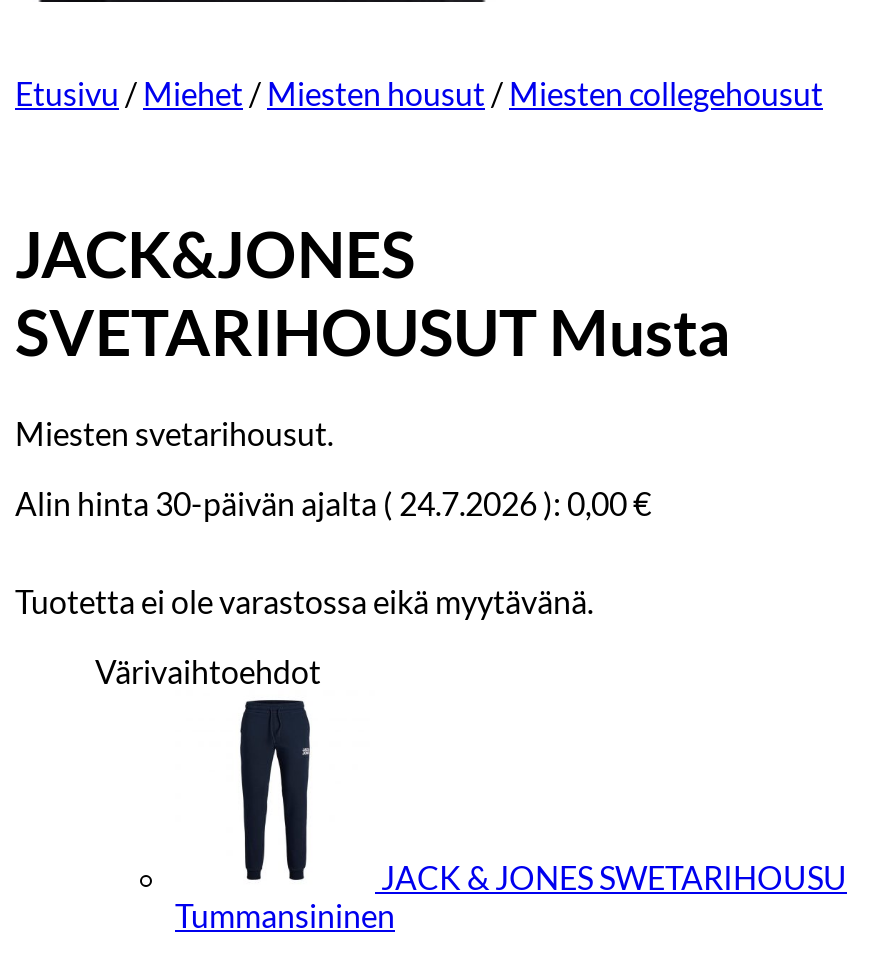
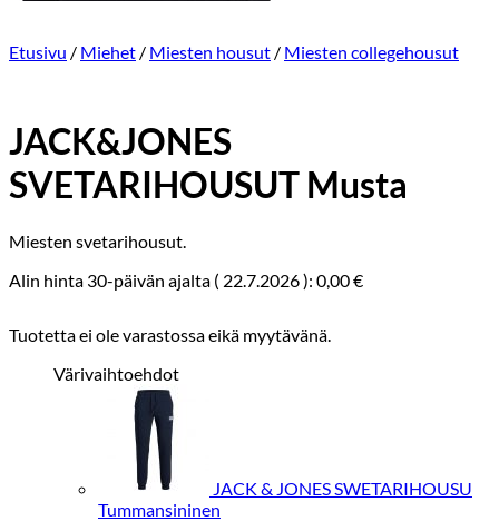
[15,484,651,522] Alin hinta 30-päivän ajalta (24.7.2026): 0,00€ -> [9,269,363,290] Alin hinta 30-päivän ajalta (22.7.2026): 0,00€

